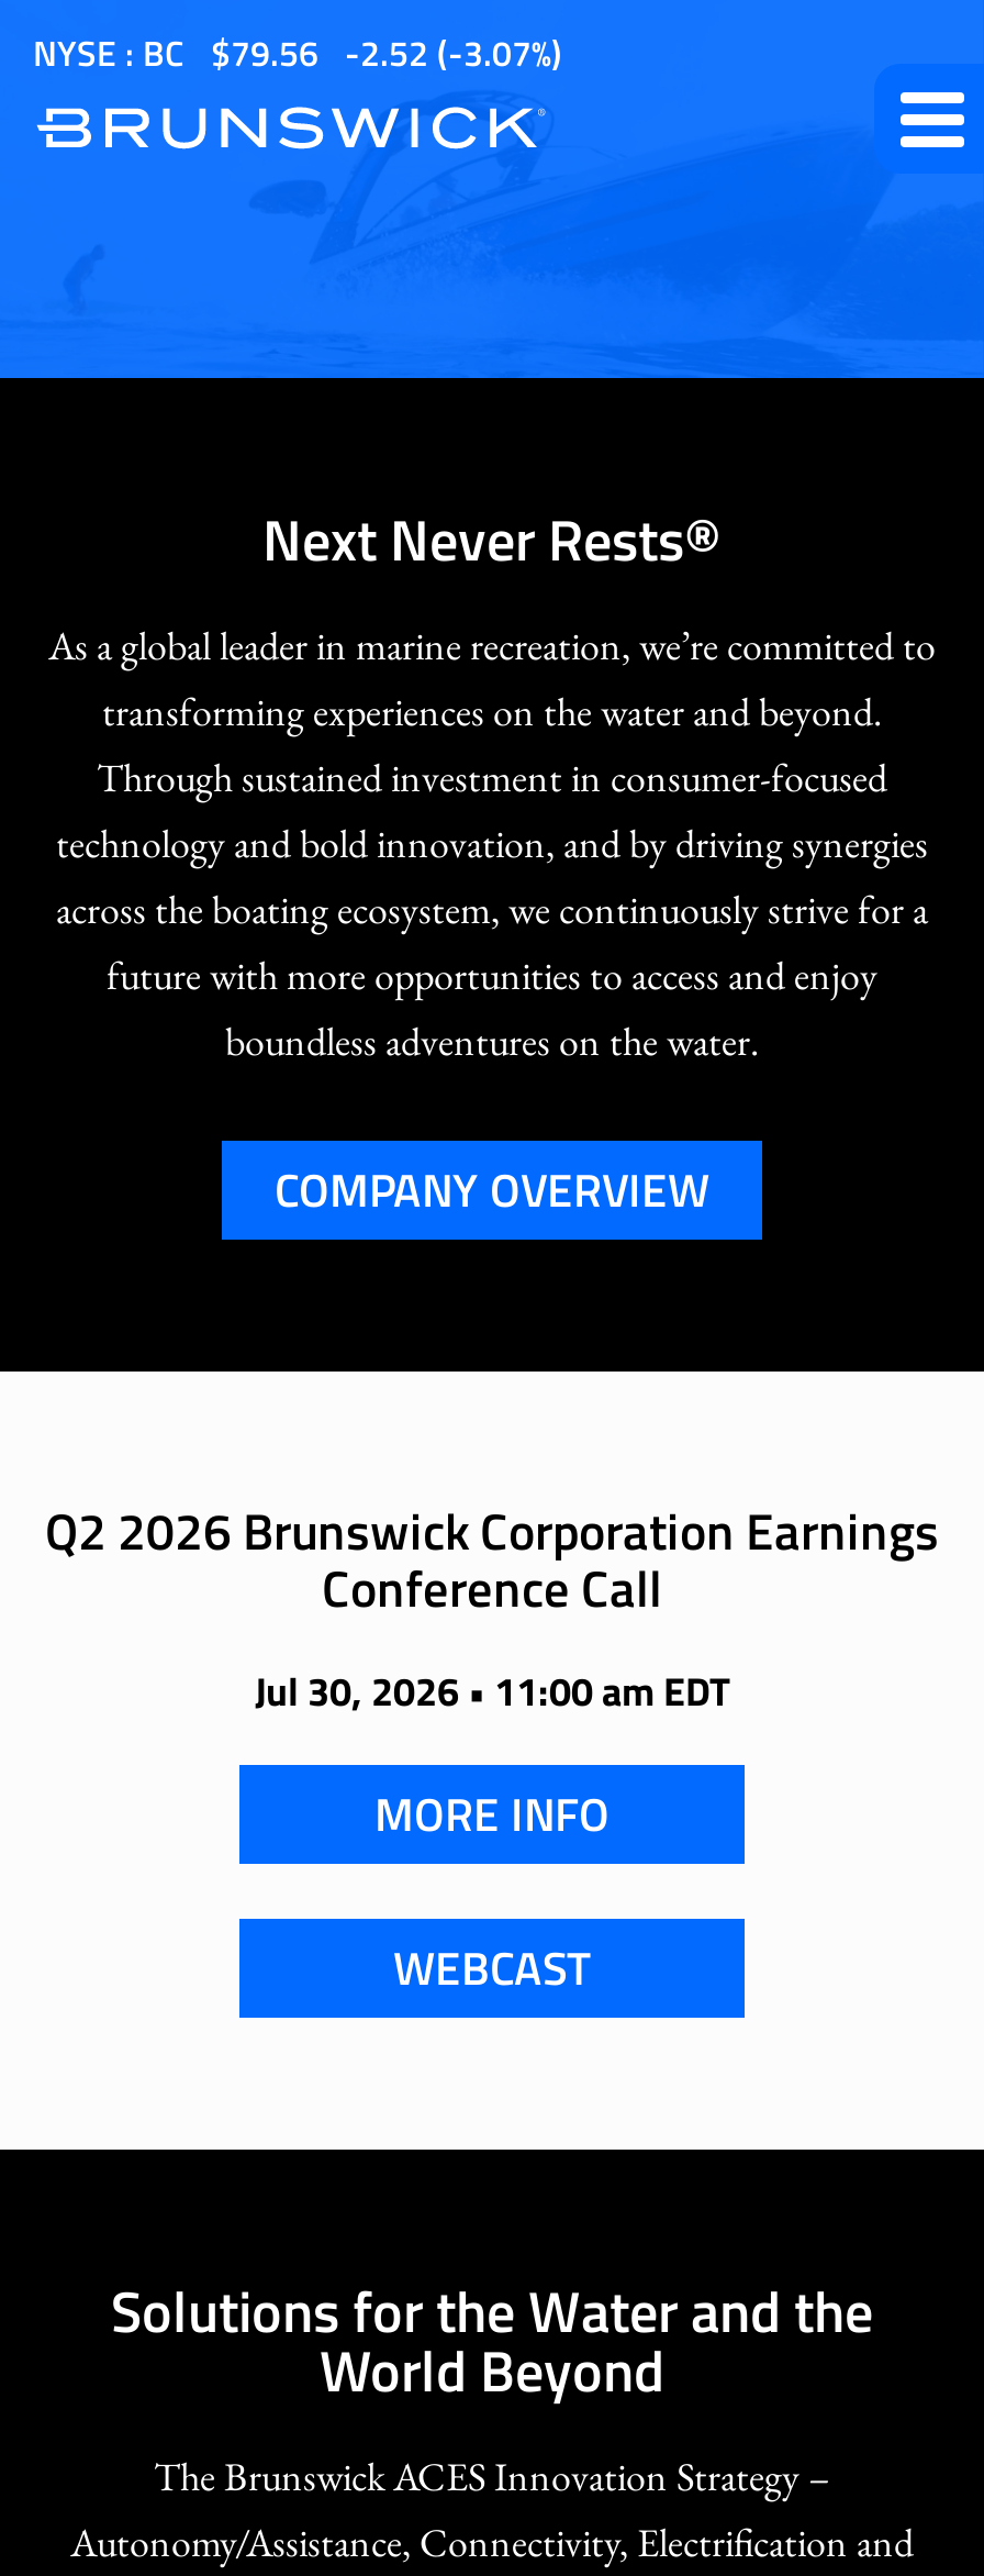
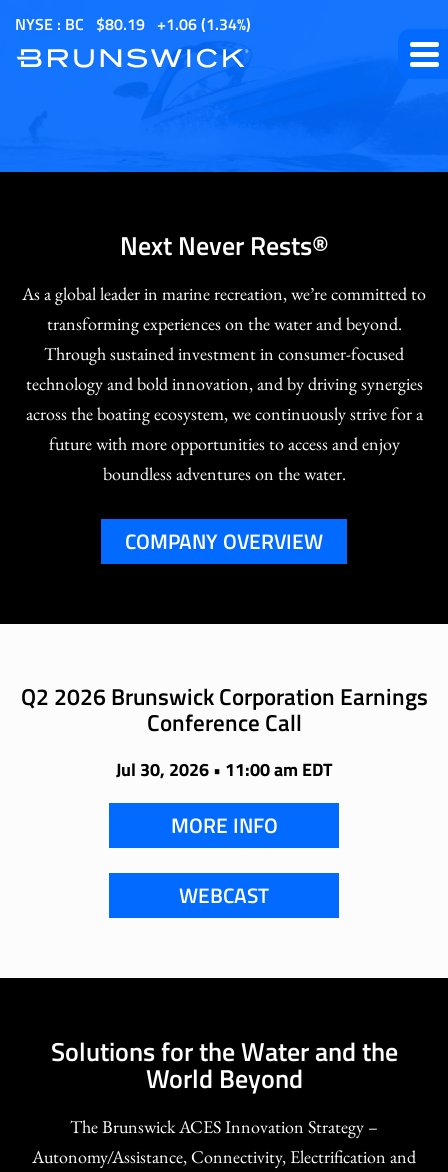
[33,26,562,79] NYSE : BC $79.56 -2.52 (-3.07%) -> [15,12,251,36] NYSE : BC $80.19 | 1.06 (1.34%)

